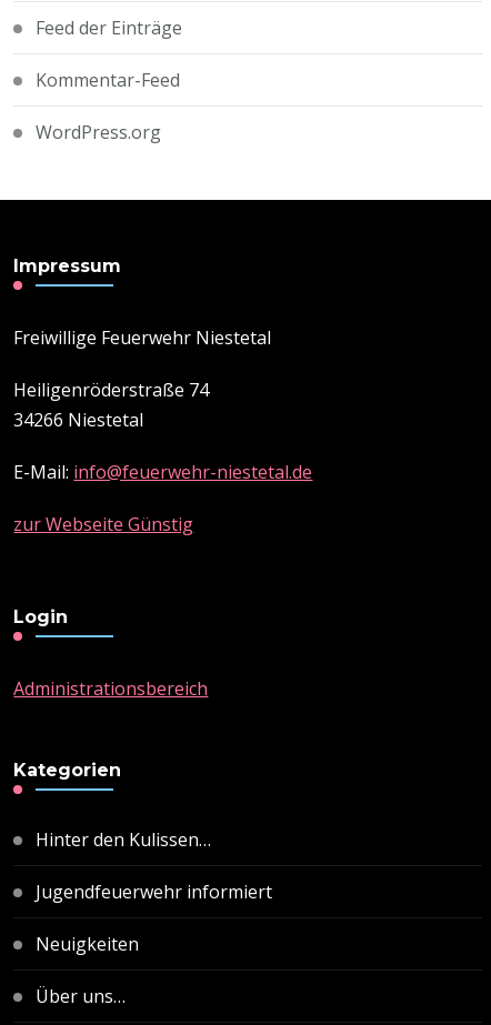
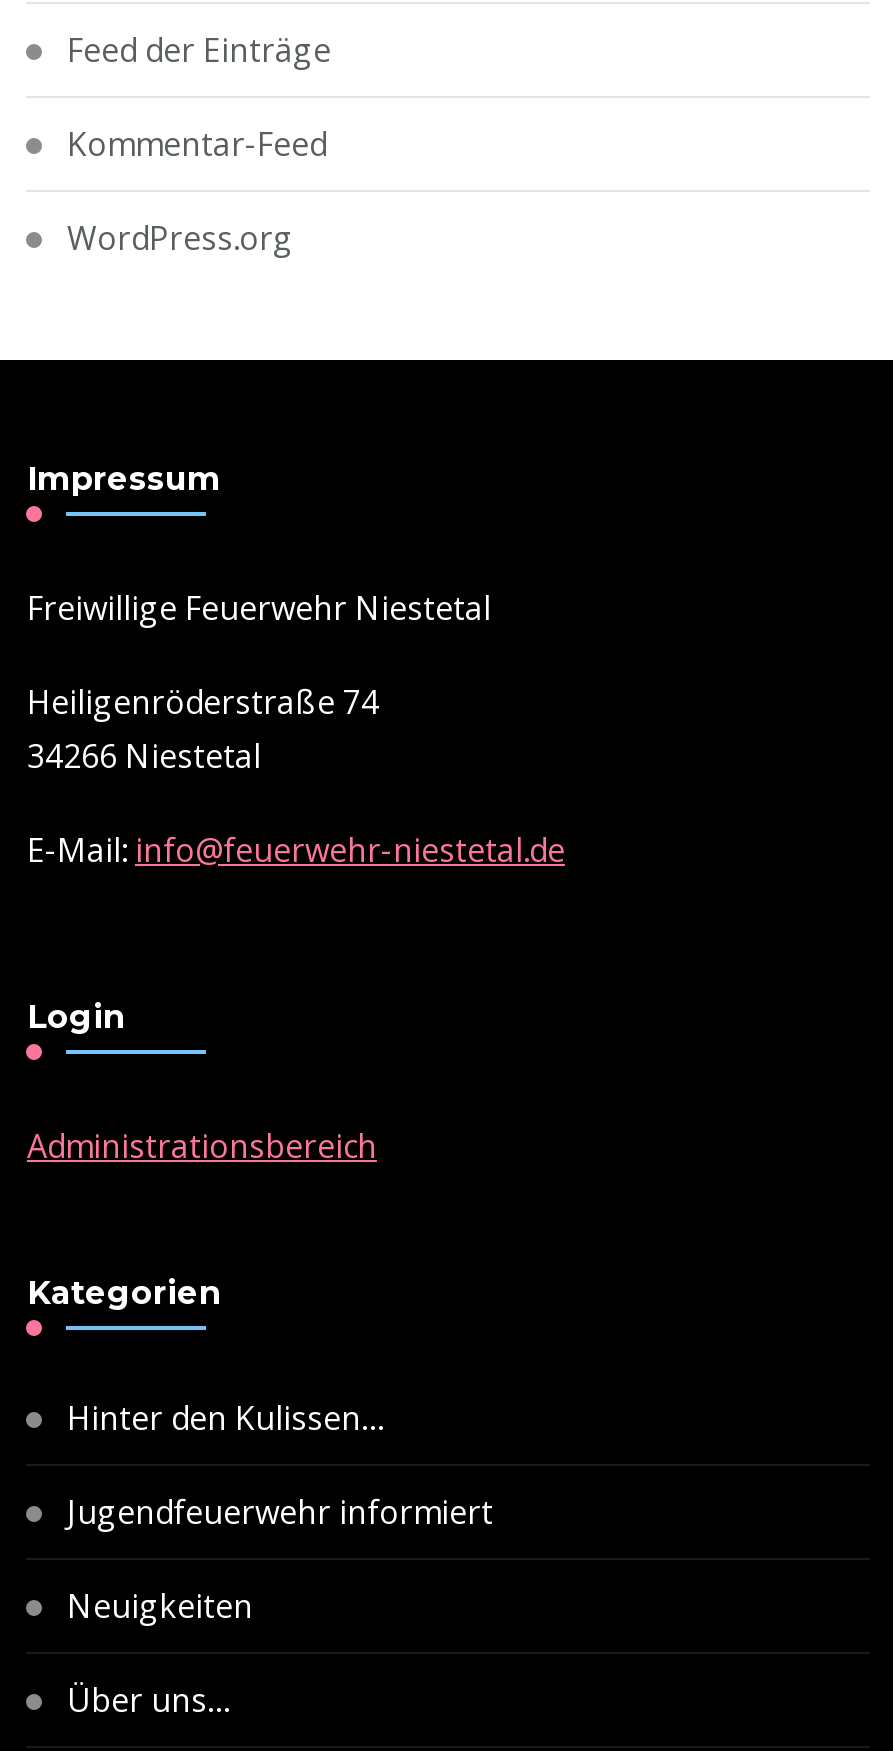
[14,512,194,536] zur Webseite Günstig -> none

